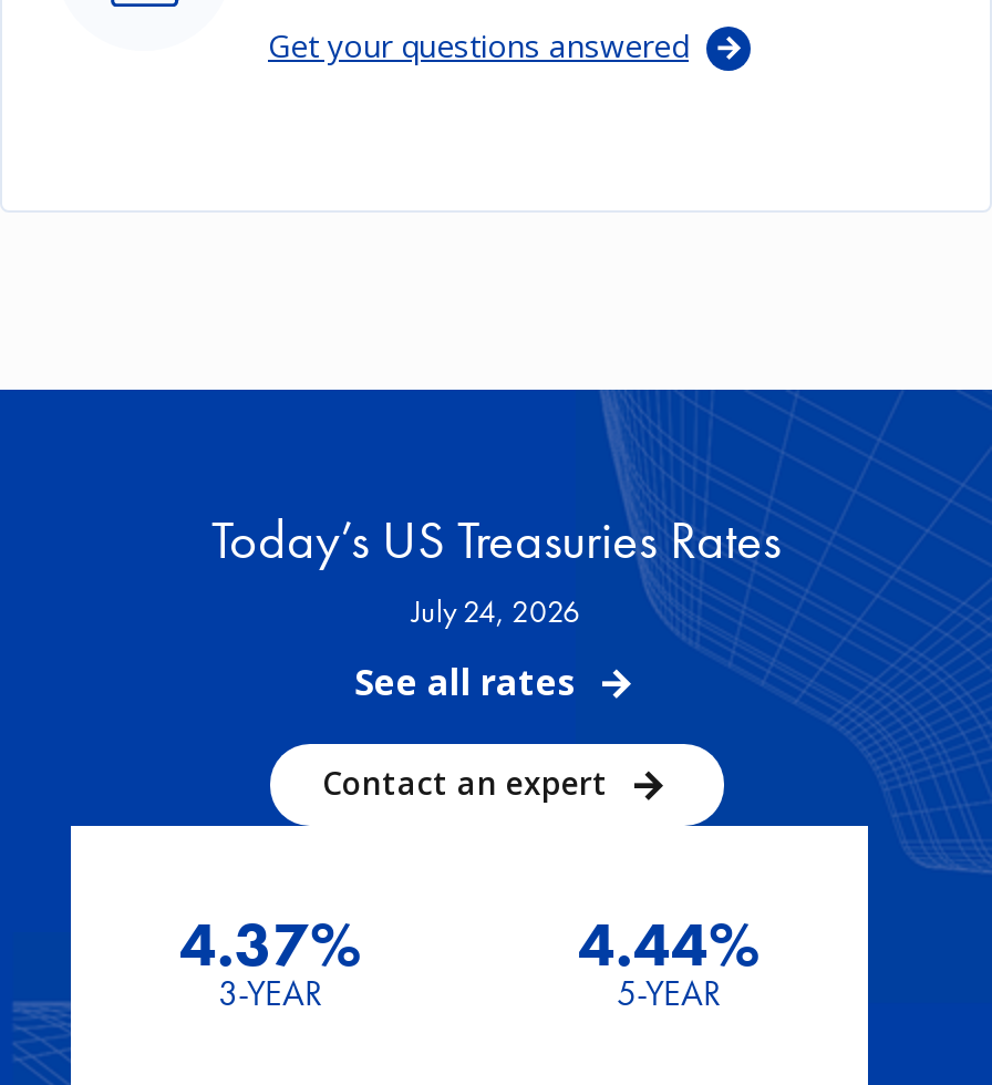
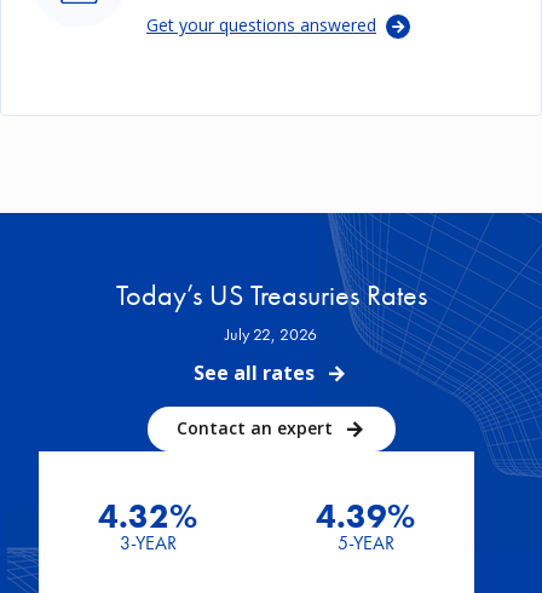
[412,591,580,631] July 24, 2026 -> [225,323,317,345] July 22, 2026
[179,906,361,984] 4.37% -> [98,495,197,538] 4.32%
[578,906,759,984] 4.44% -> [316,495,415,538] 4.39%

